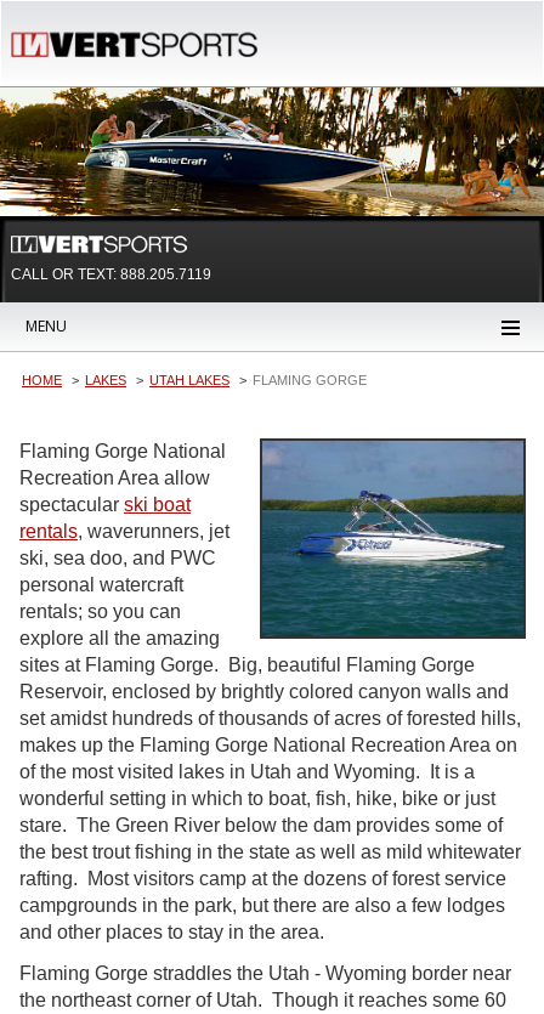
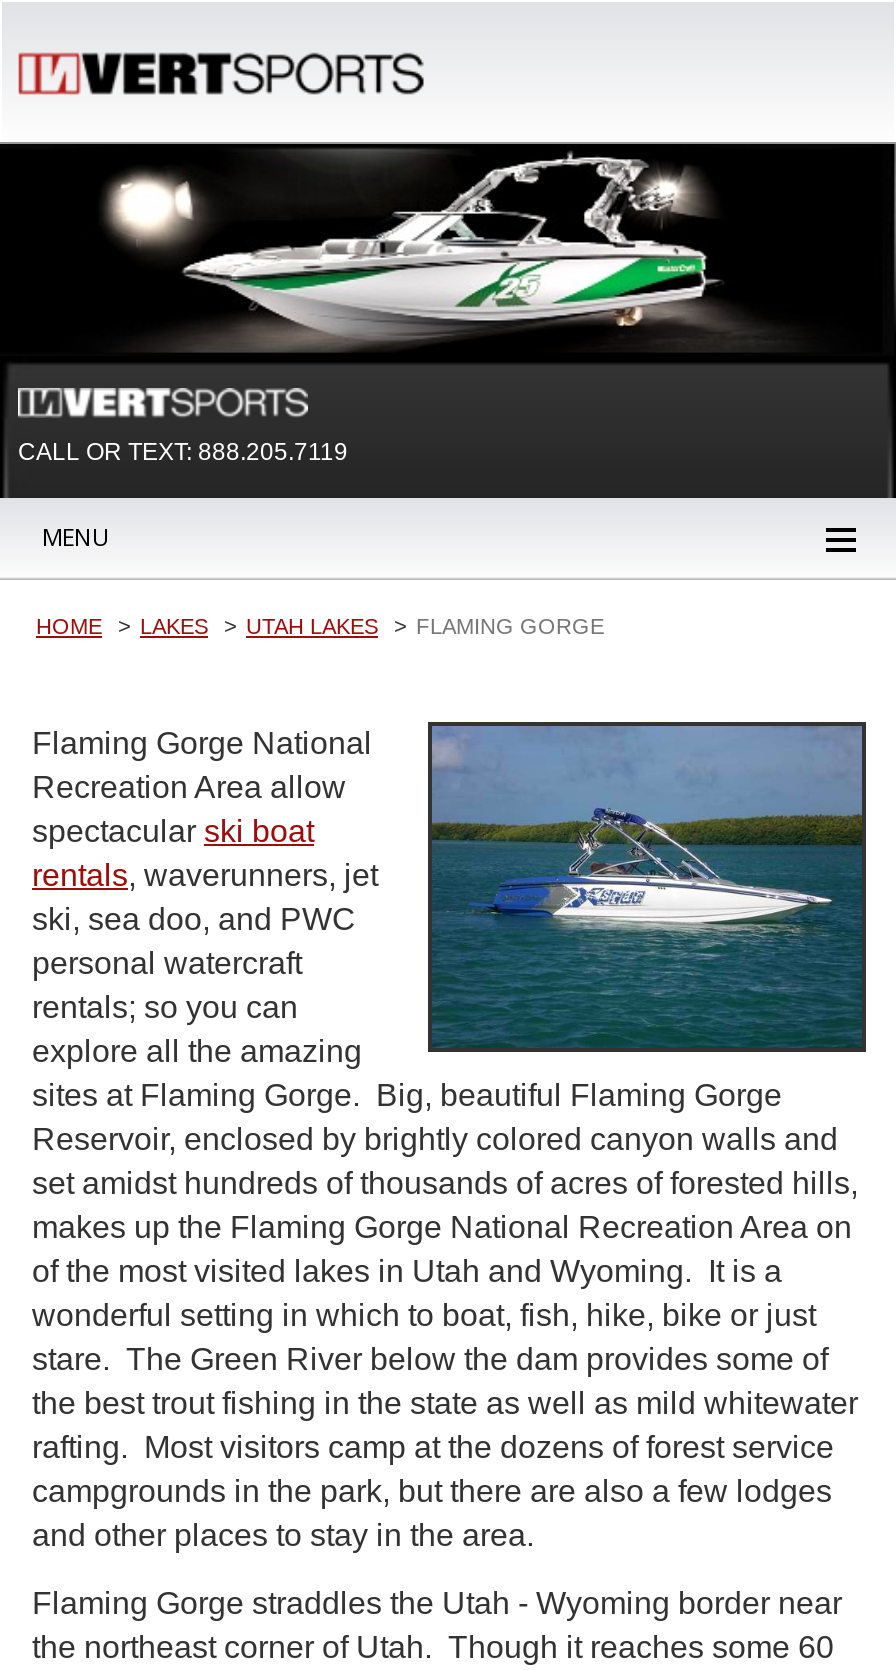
[4,86,540,217] [image] -> [6,142,890,356] [image]

